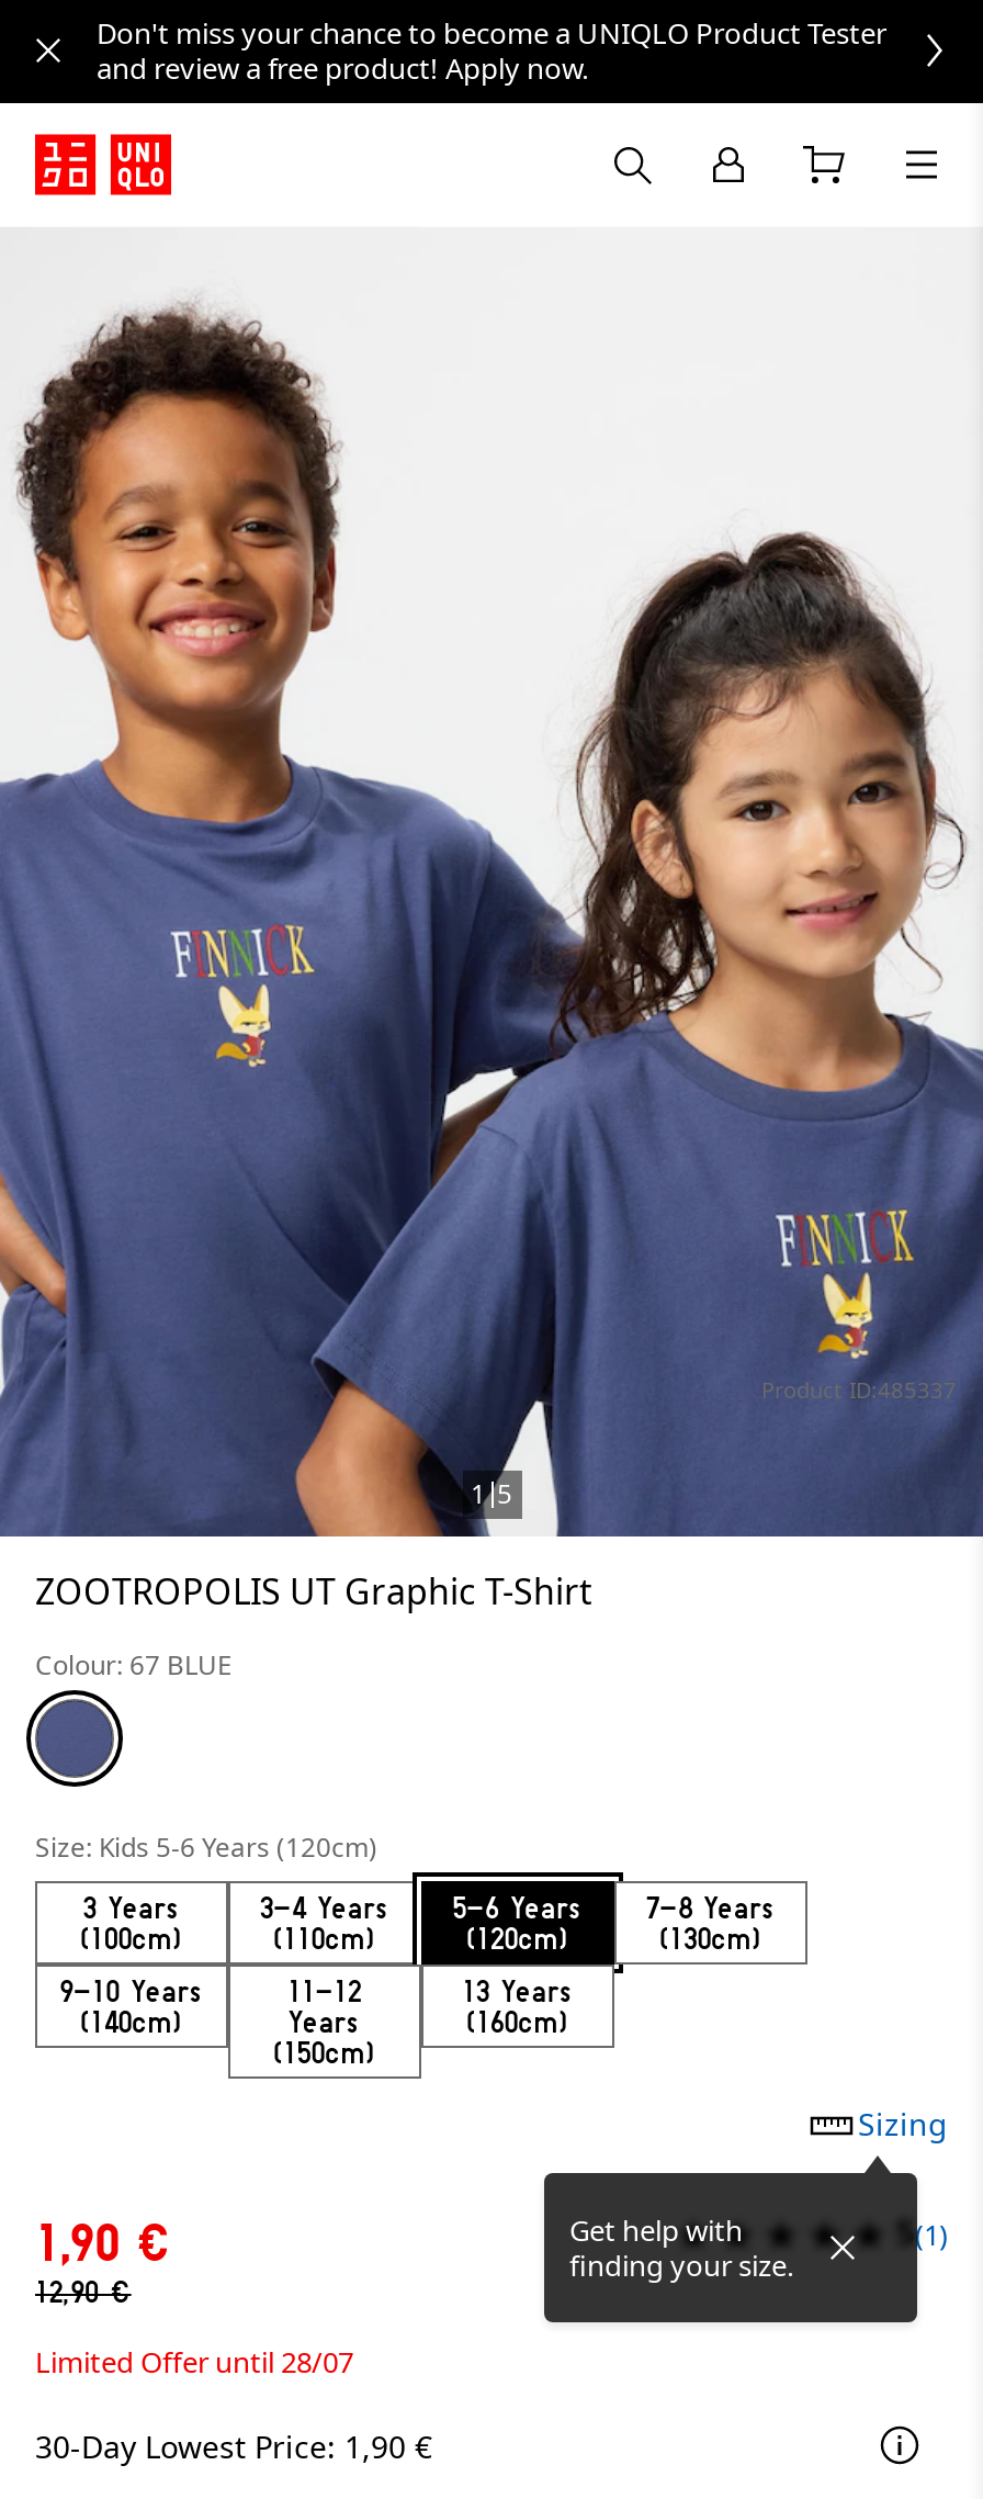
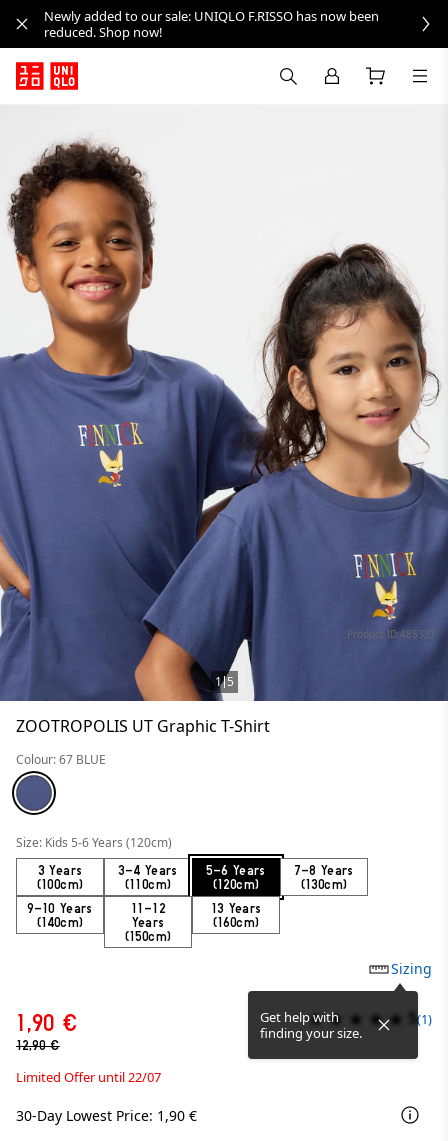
[97,13,886,88] Don't miss your chance to become a UNIQLO Product Tester | and review a free product! Apply now. -> [44,7,379,41] Newly added to our sale: UNIQLO F.RISSO has now been | reduced. Shop now!
[35,2343,353,2382] Limited Offer until 28/07 -> [16,1068,161,1086] Limited Offer until 22/07

